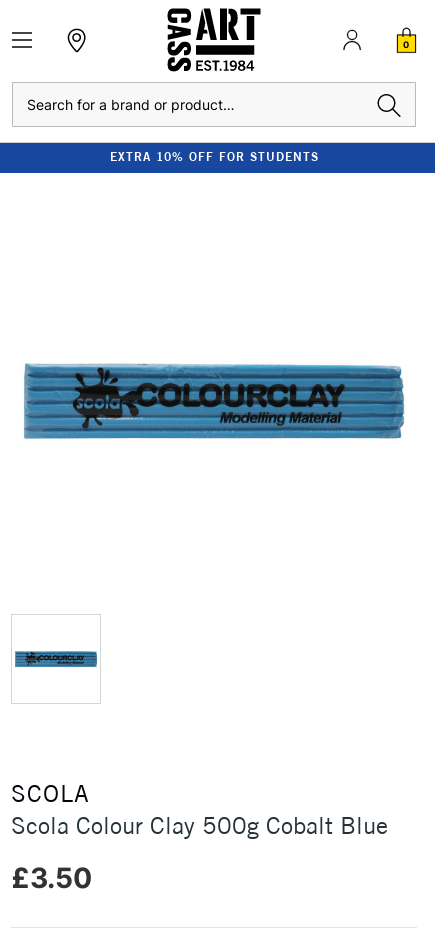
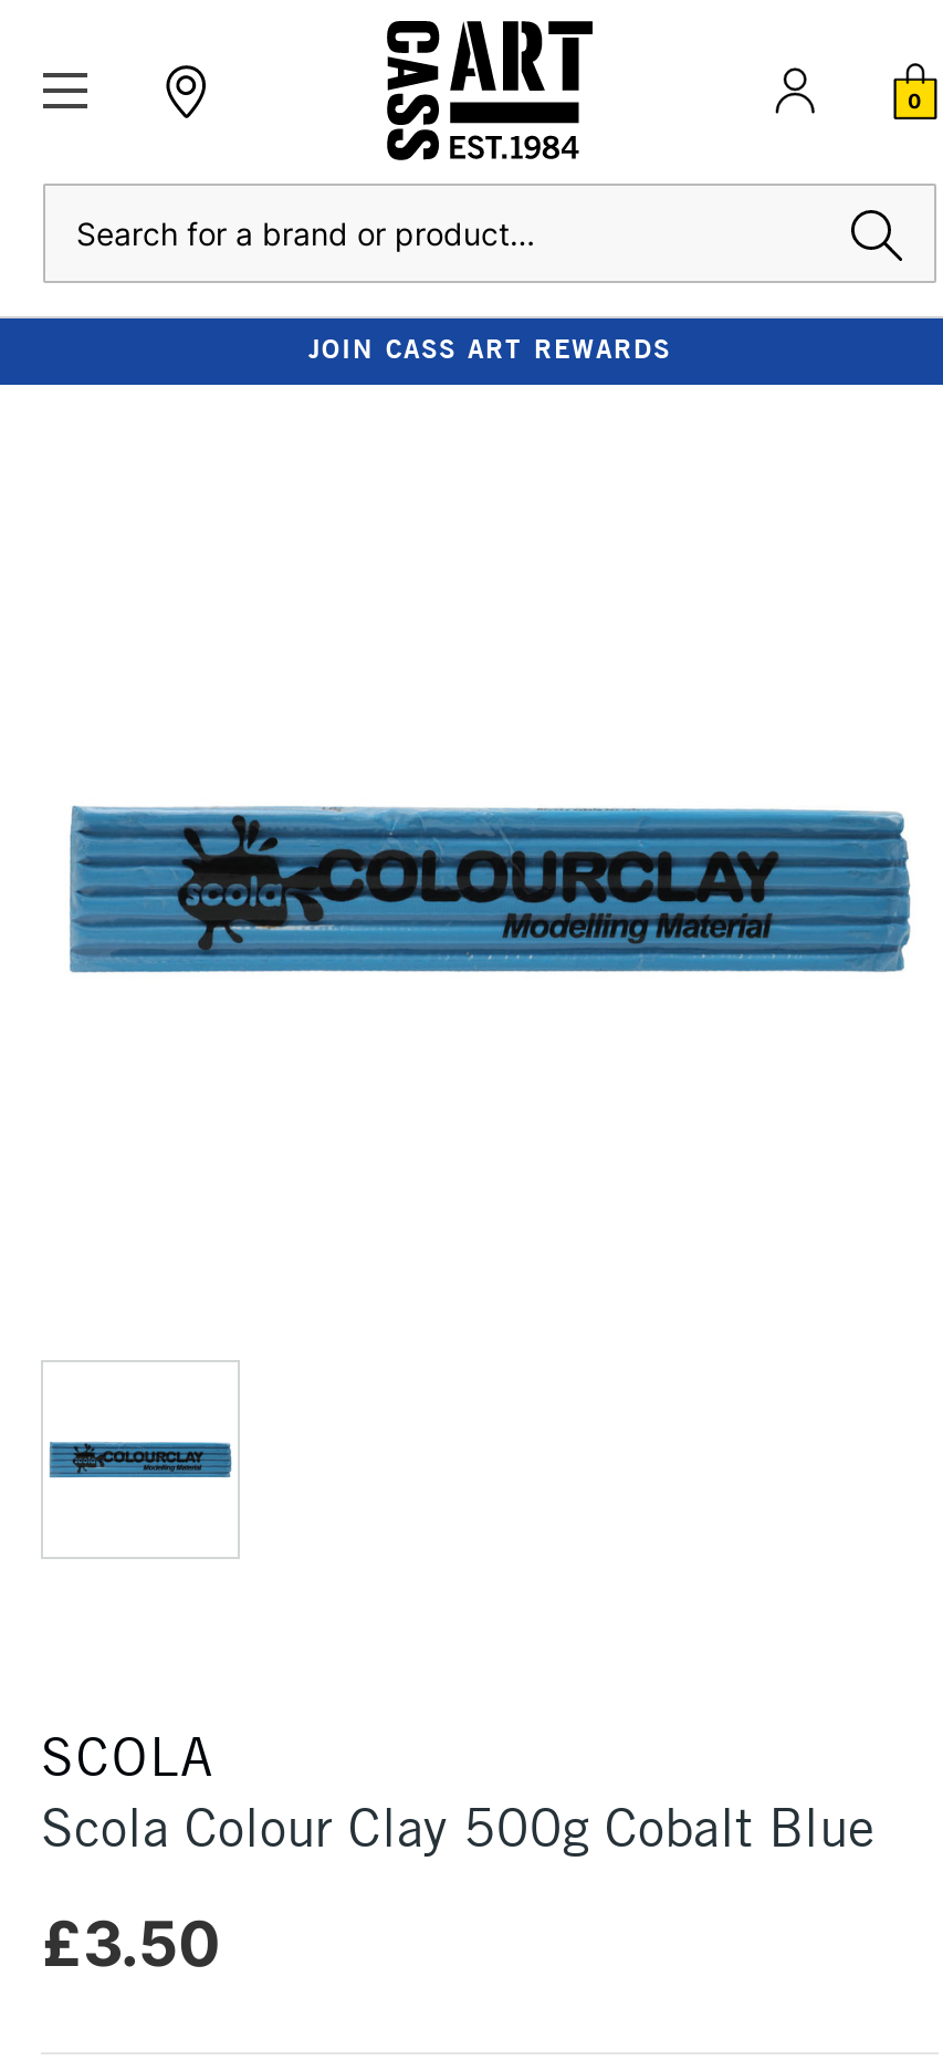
[109,149,318,164] EXTRA 10% OFF FOR STUDENTS -> [308,332,671,365] JOIN CASS ART REWARDS

